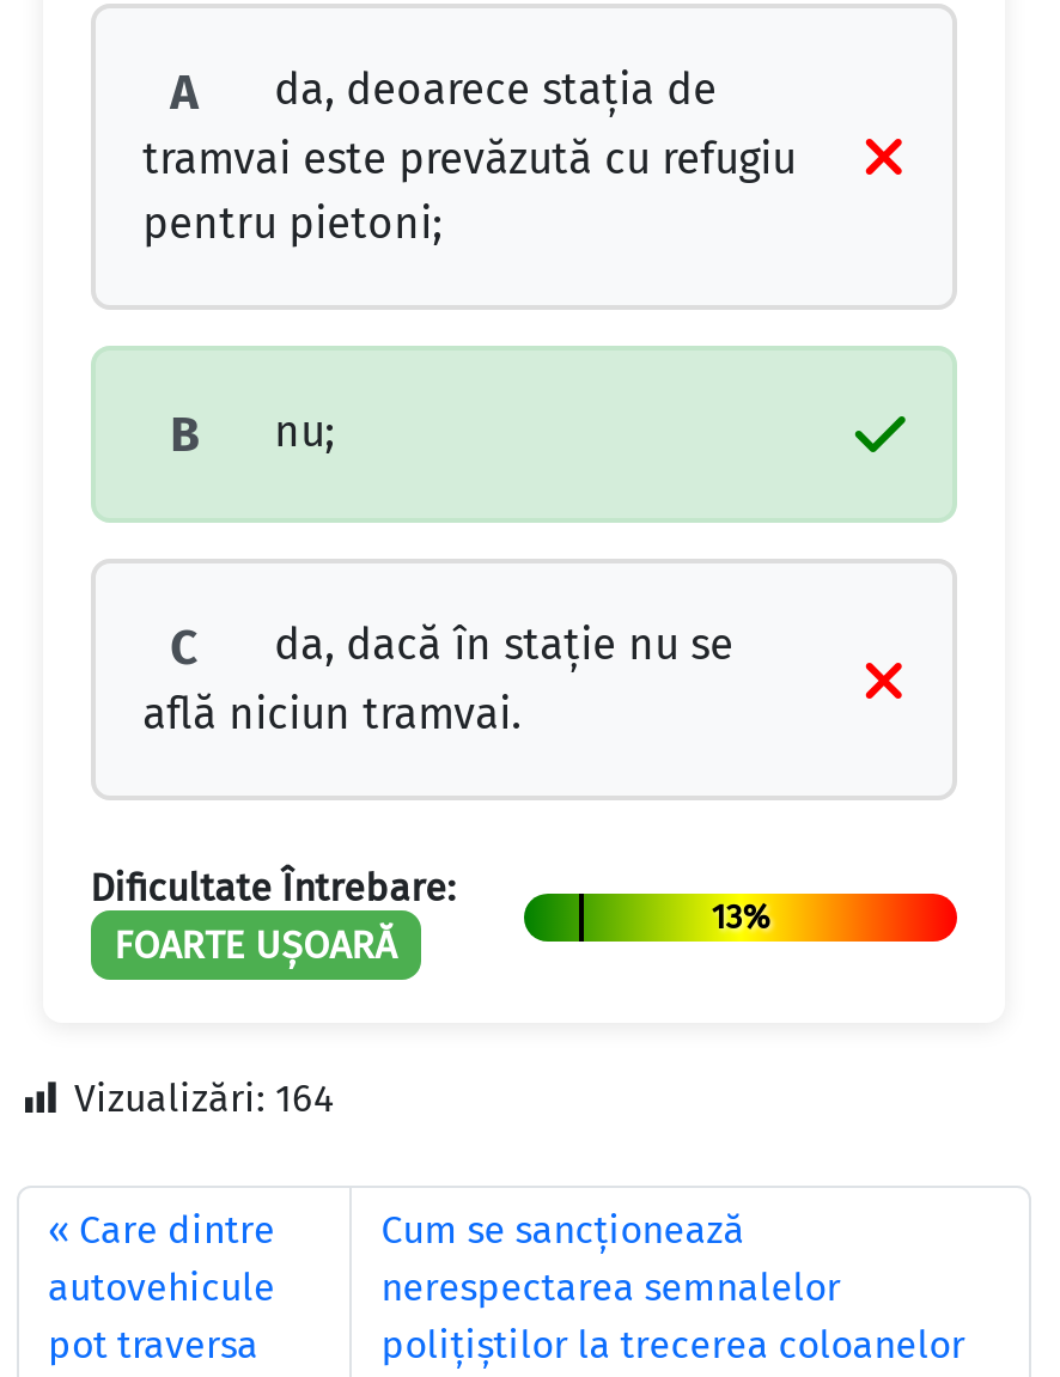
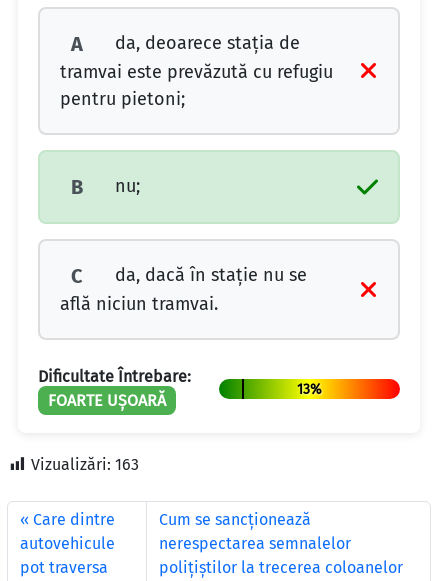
[74,1076,335,1121] Vizualizări: 164 -> [31,455,139,474] Vizualizări: 163

